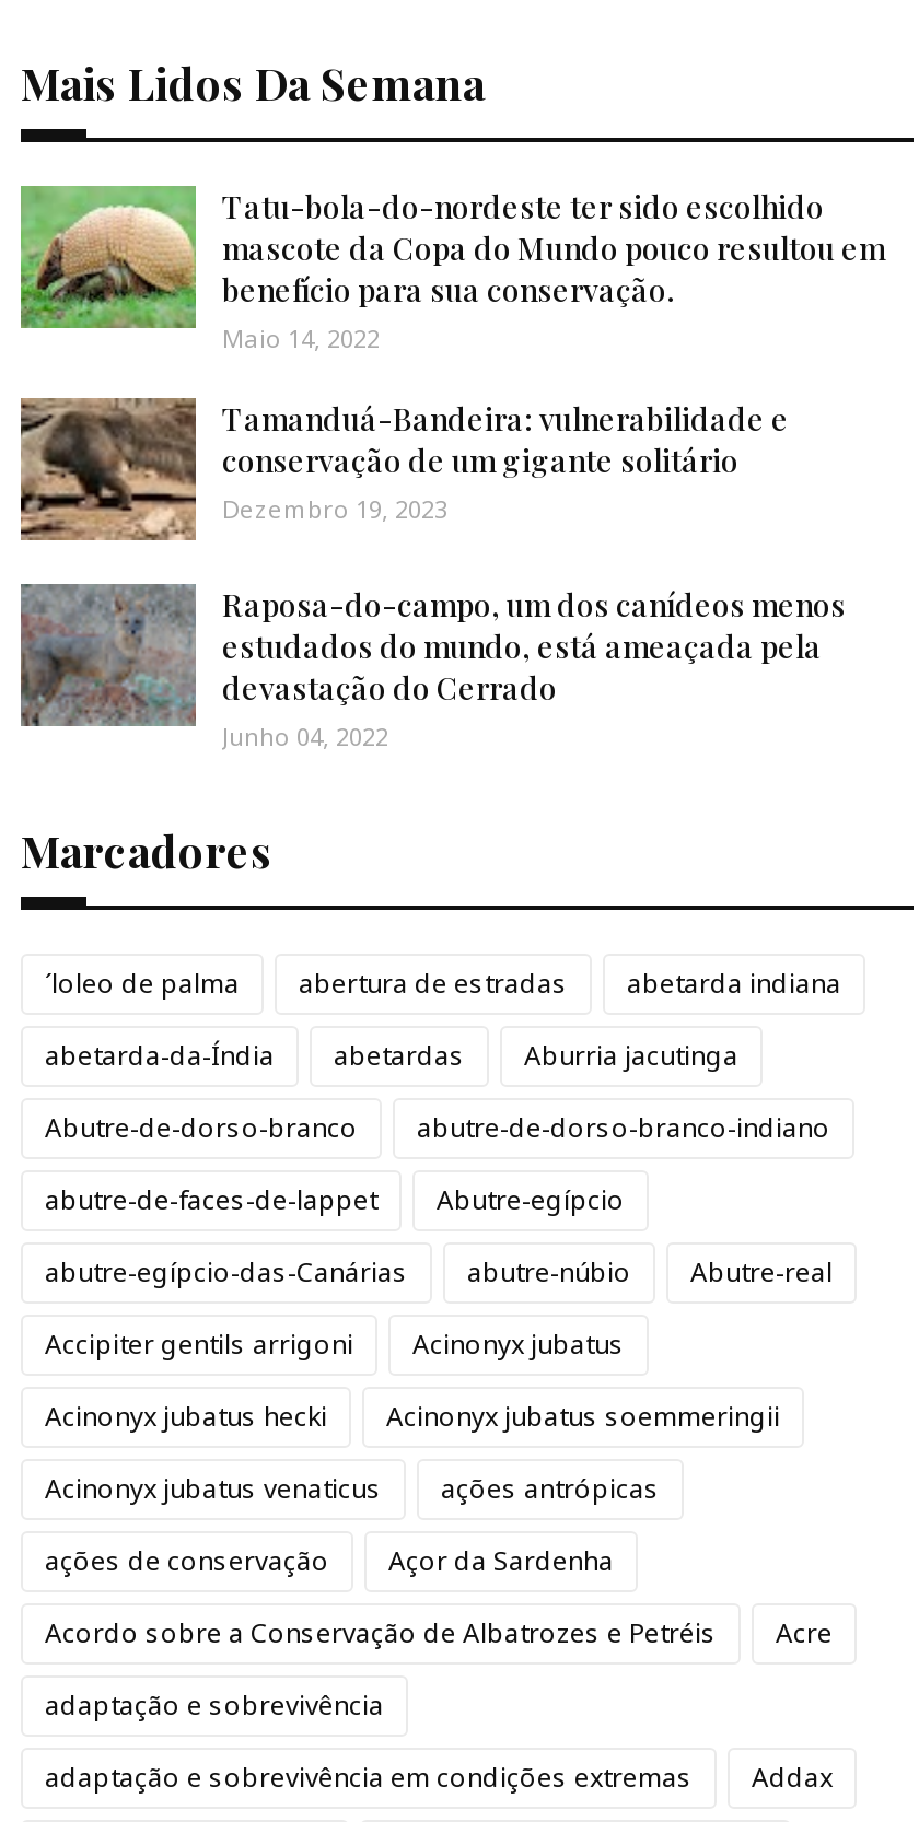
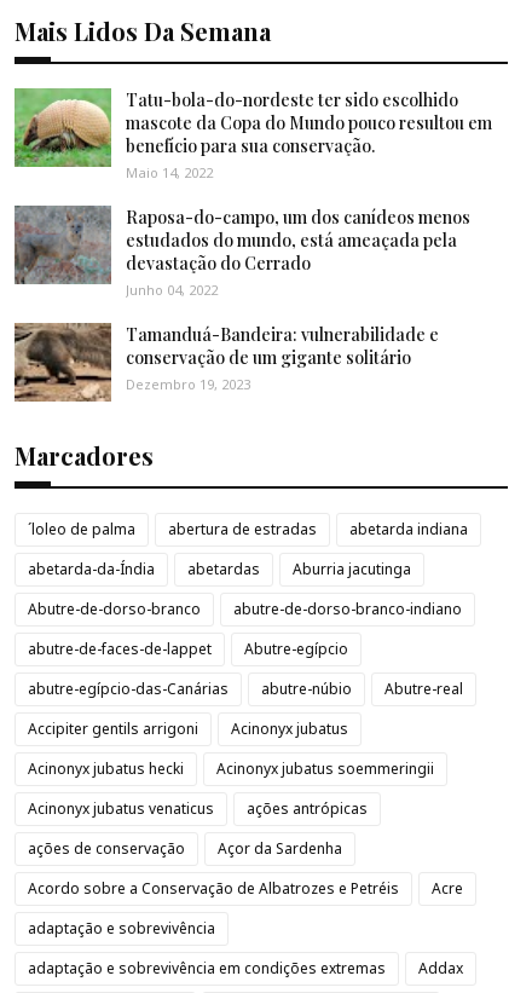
moved [19,398,789,540] -> [13,322,439,403]: [image] | Tamanduá-Bandeira: vulnerabilidade e | conservação de um gigante solitário | Dezembro 19, 2023
moved [16,582,846,752] -> [12,204,470,299]: [image] | Raposa-do-campo, um dos canídeos menos | estudados do mundo, está ameaçada pela | devastação do Cerrado | Junho 04, 2022

